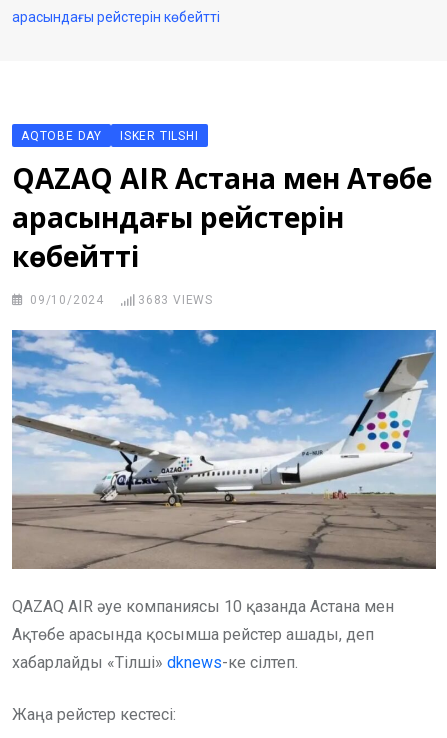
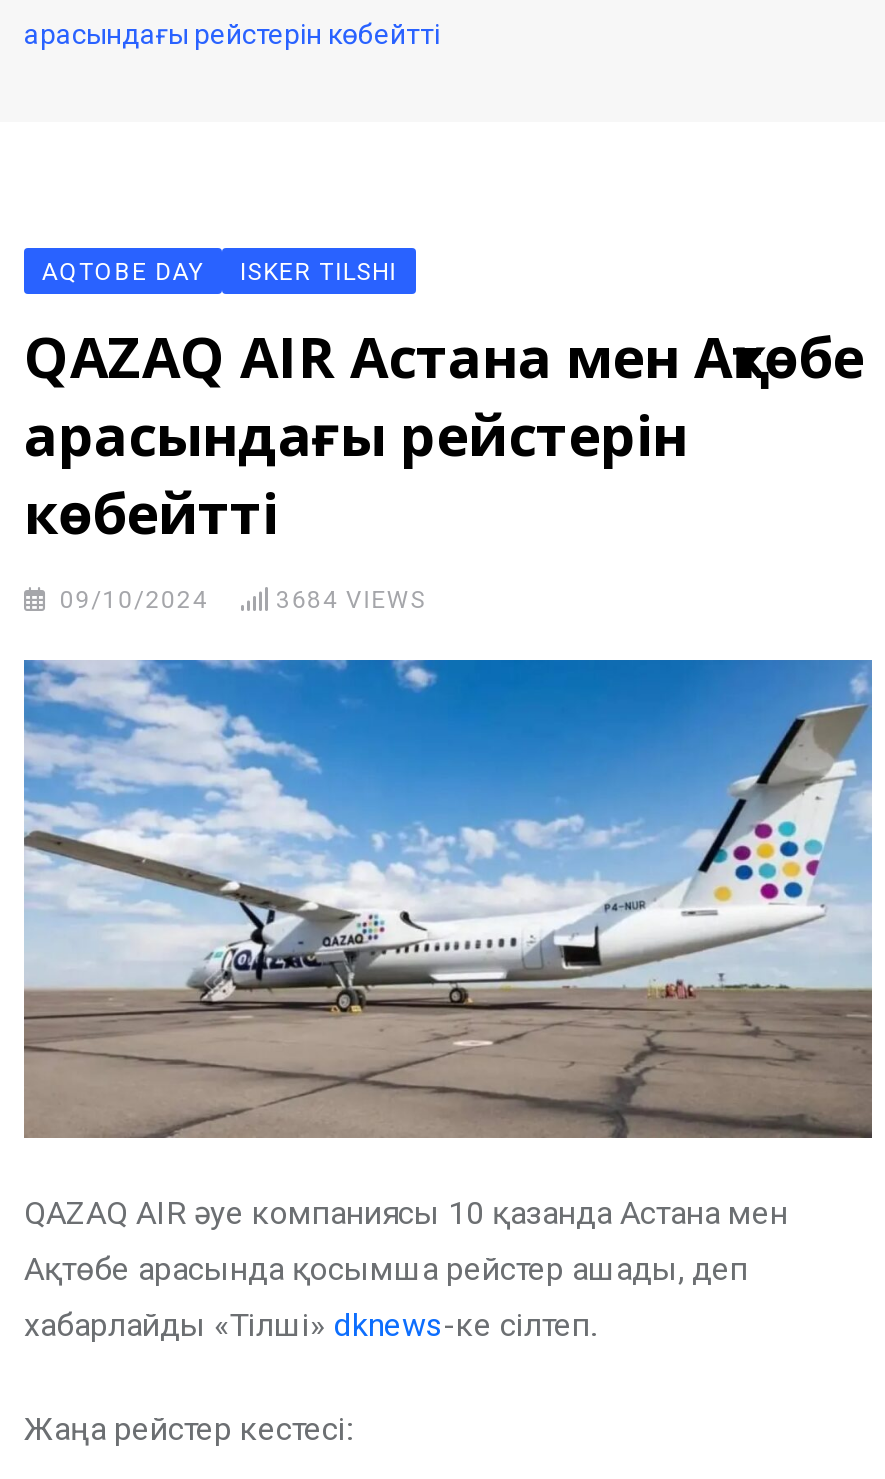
[138,293,213,307] 3683 VIEWS -> [276,586,426,614] 3684 VIEWS

